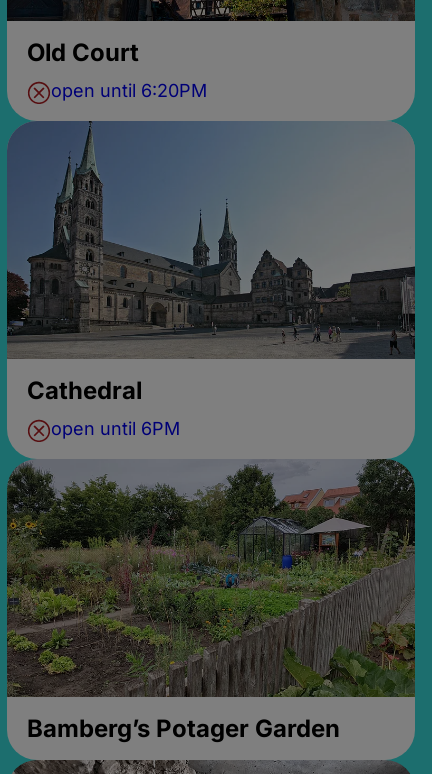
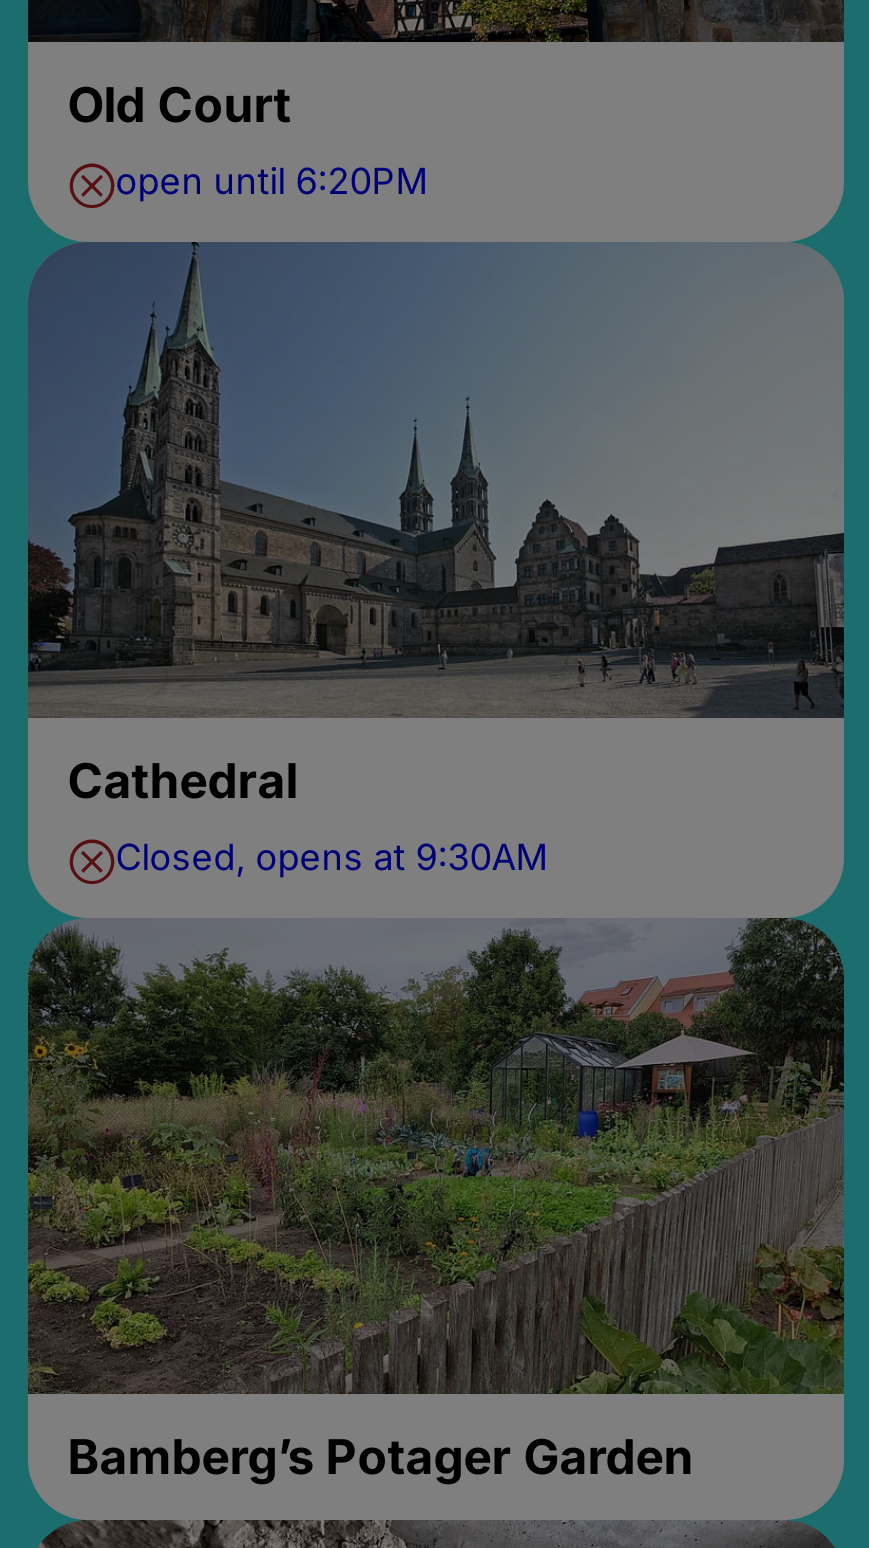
[51,418,180,439] open until 6PM -> [116,837,548,879] Closed, opens at 9:30AM

